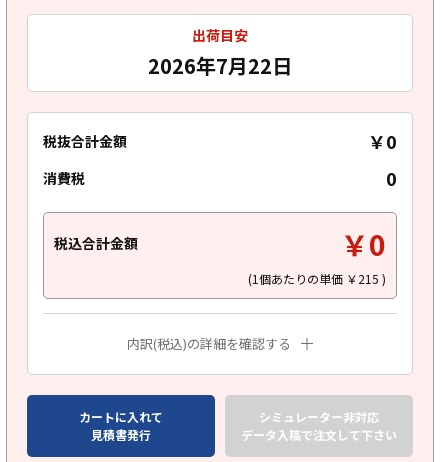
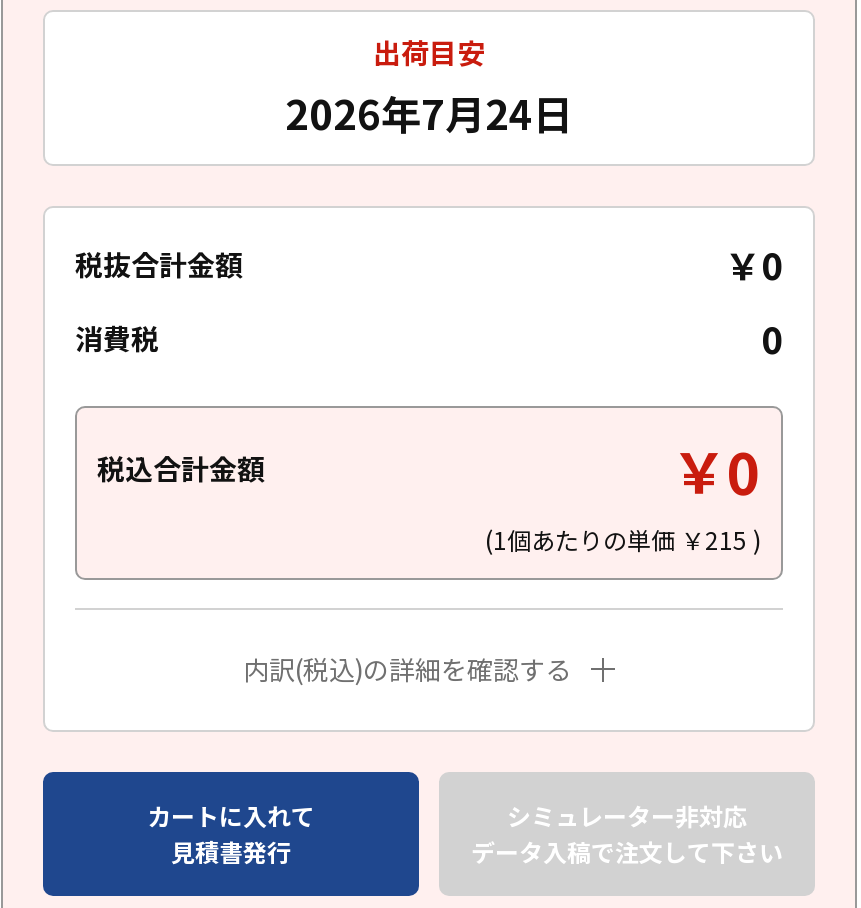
[148,50,292,79] 2026年7月22日 -> [285,83,573,141] 2026年7月24日

